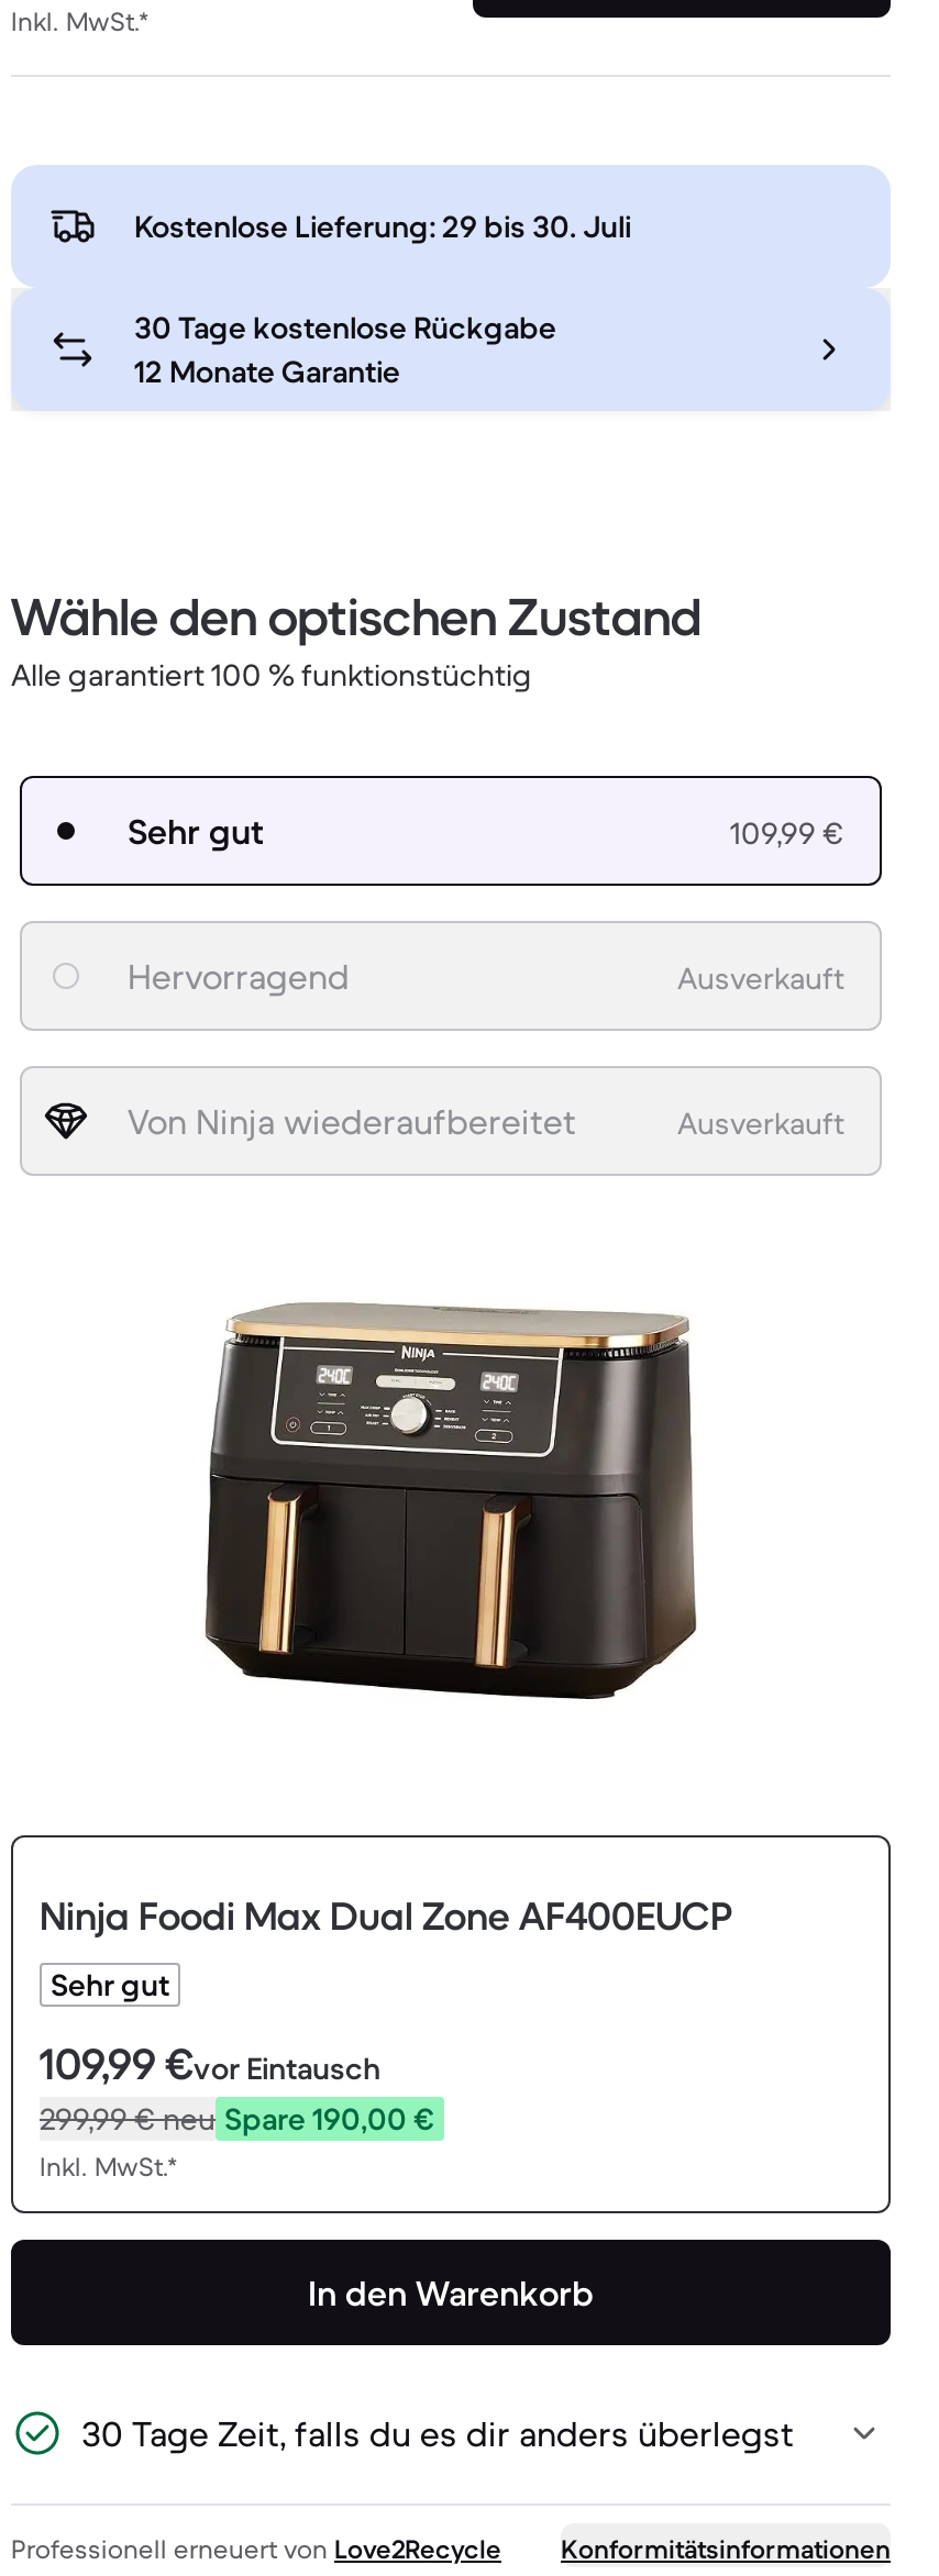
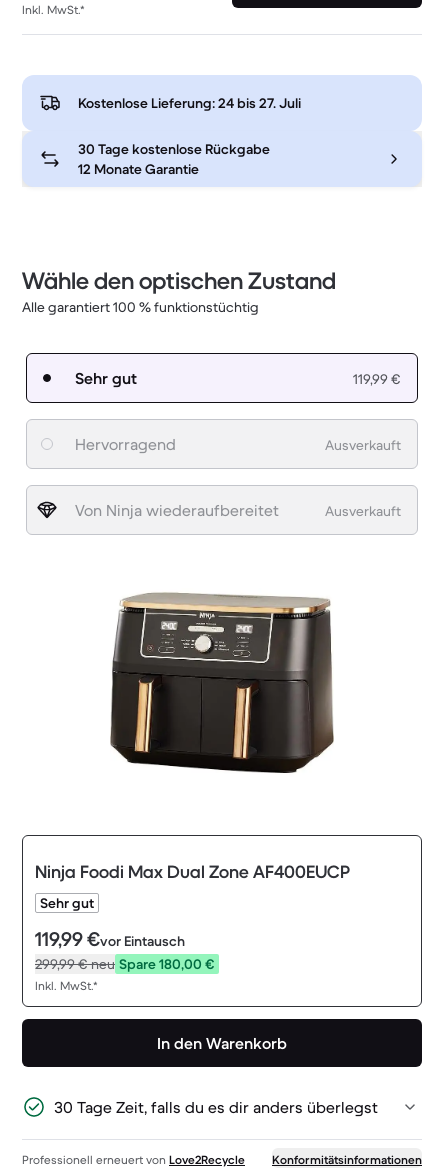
[134,207,631,247] Kostenlose Lieferung: 29 bis 30. Juli -> [78,94,301,112] Kostenlose Lieferung: 24 bis 27. Juli
[730,814,844,854] 109,99 € -> [353,370,401,388] 119,99 €
[40,2038,380,2093] 109,99 €vor Eintausch -> [35,927,185,952] 119,99 €vor Eintausch
[40,2100,435,2139] 299,99 €neu Spare 190,00 € -> [35,955,215,973] 299,99 €neu Spare 180,00 €

